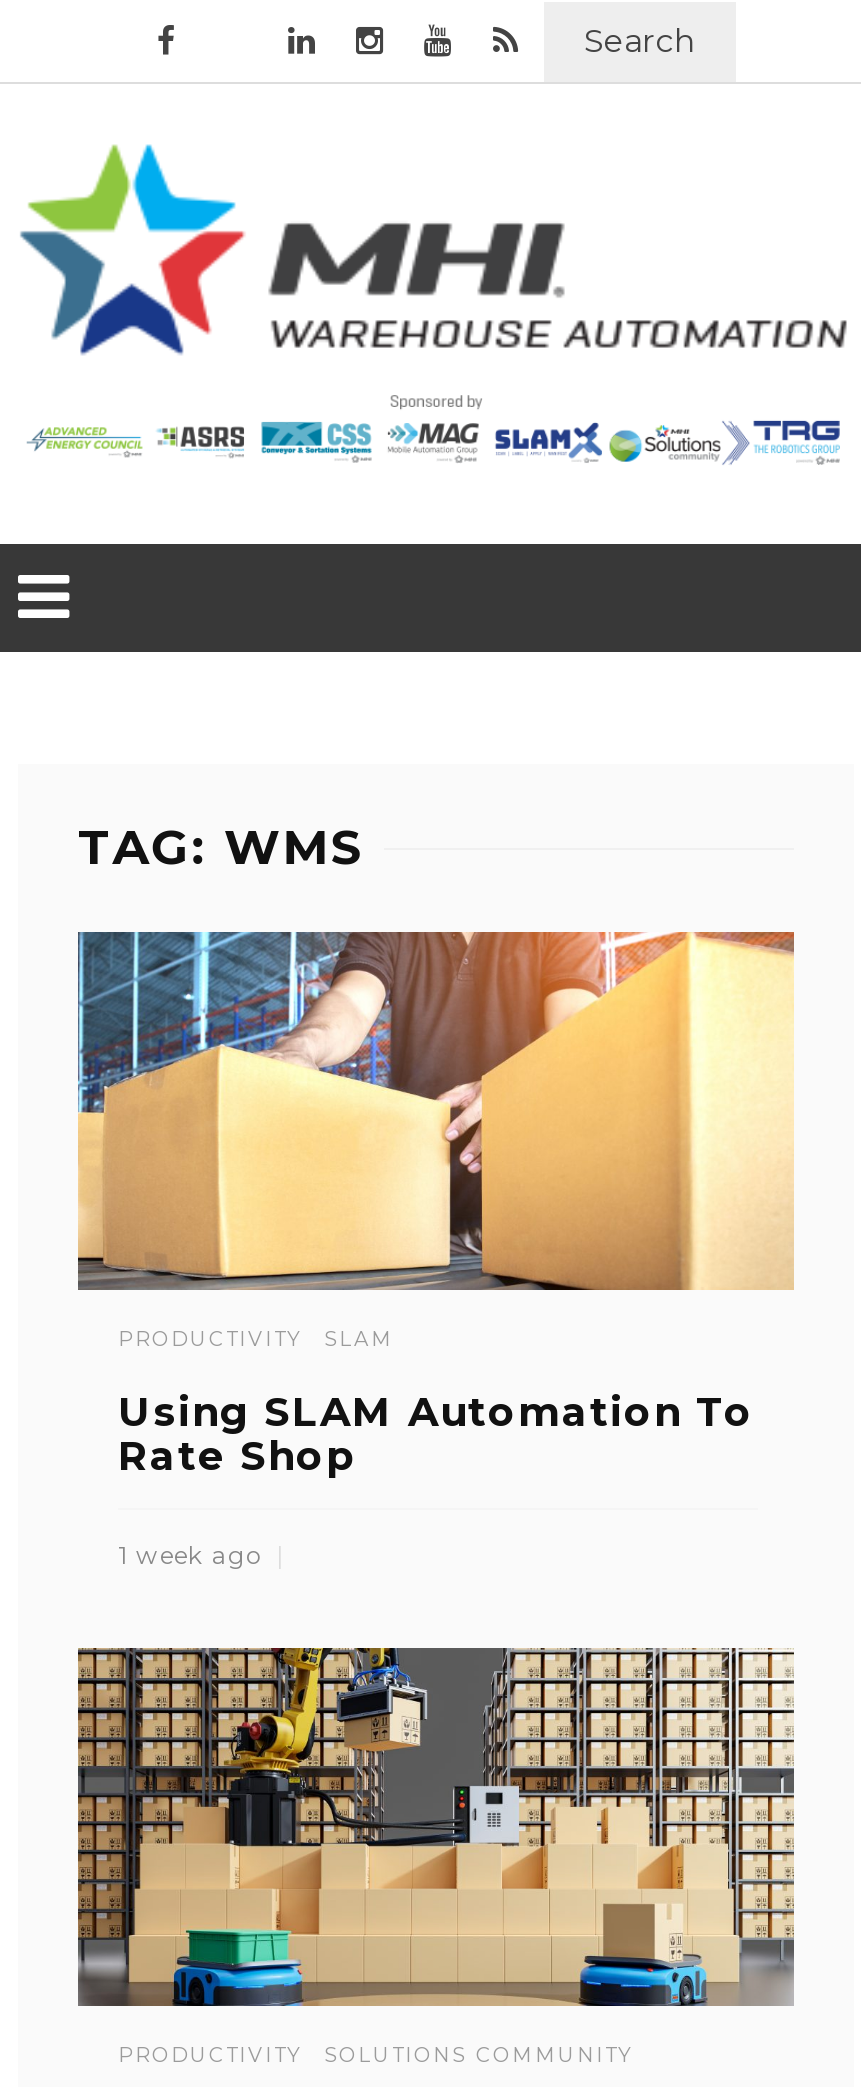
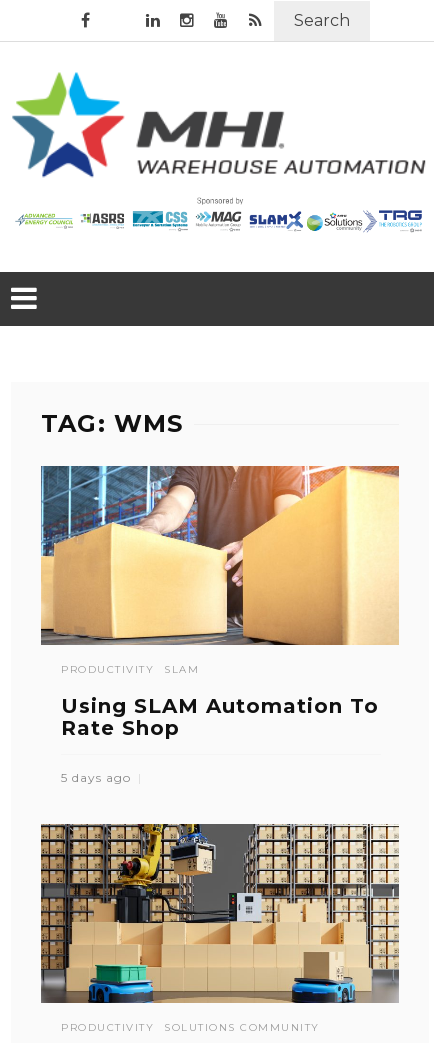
[118,1540,270,1570] 1 week ago -> [61,770,135,785] 5 days ago

